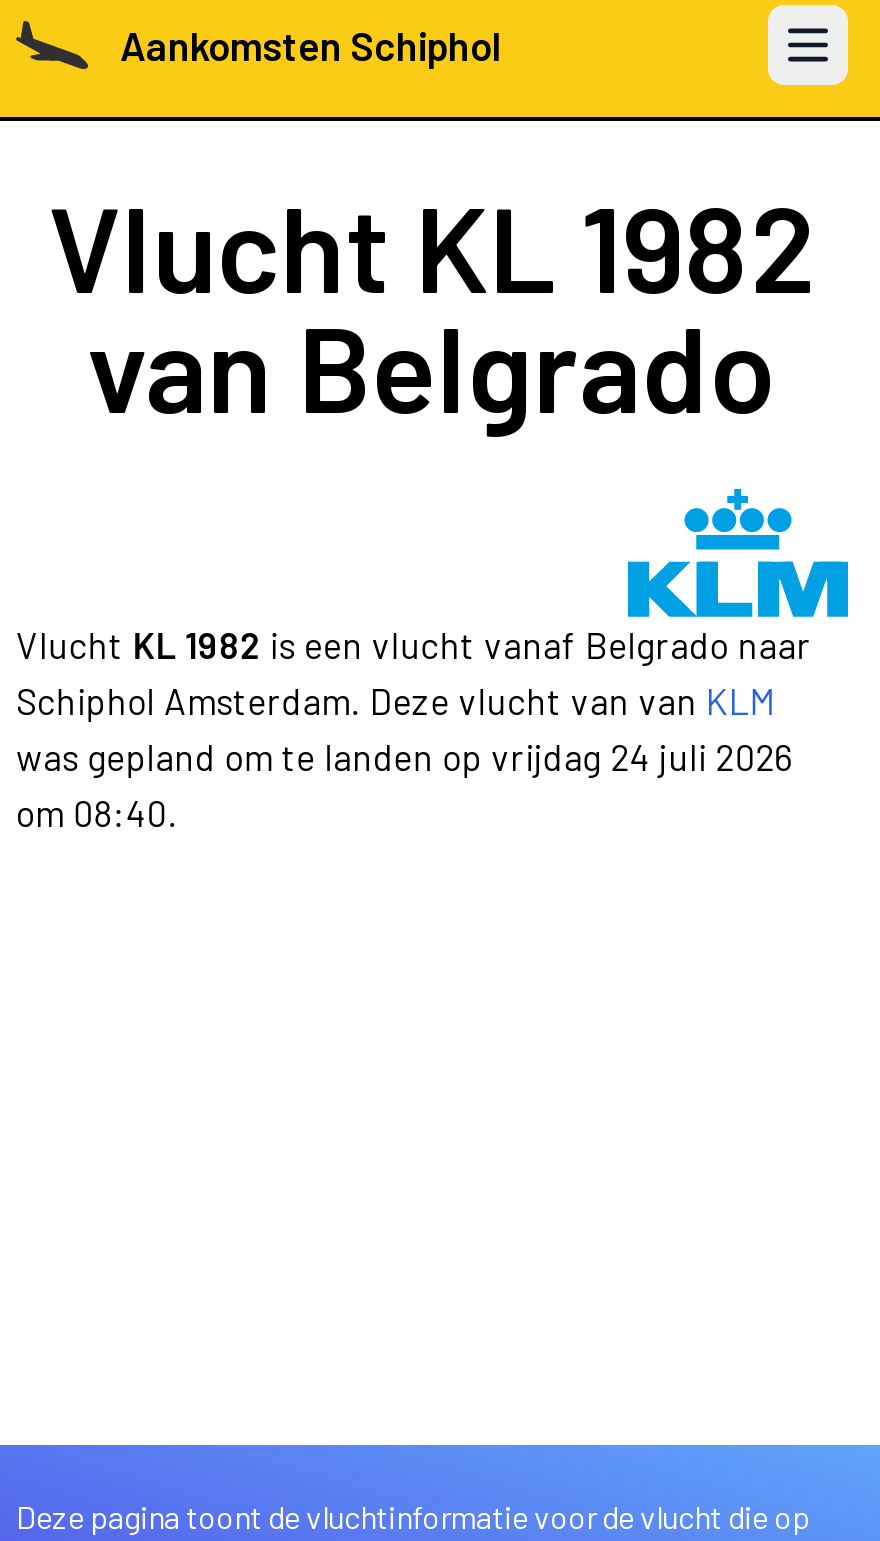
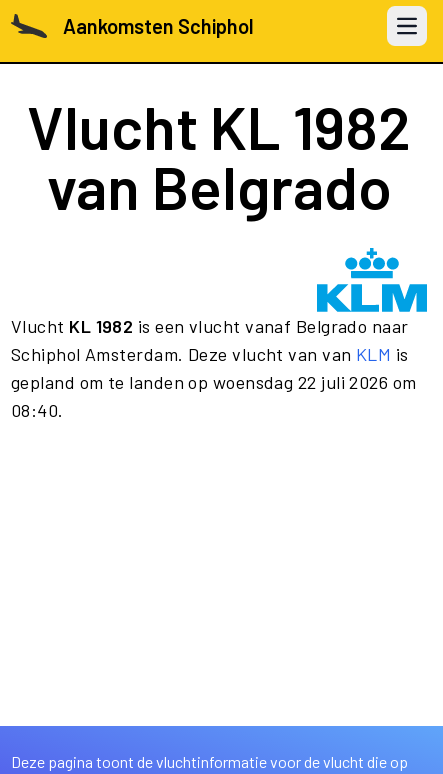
[16,679,793,835] Schiphol Amsterdam. Deze vlucht van van KLM | was gepland om te landen op vrijdag 24 juli 2026 | om 08:40. -> [11,343,417,421] Schiphol Amsterdam. Deze vlucht van van KLM is | gepland om te landen op woensdag 22 juli 2026 om | 08:40.

